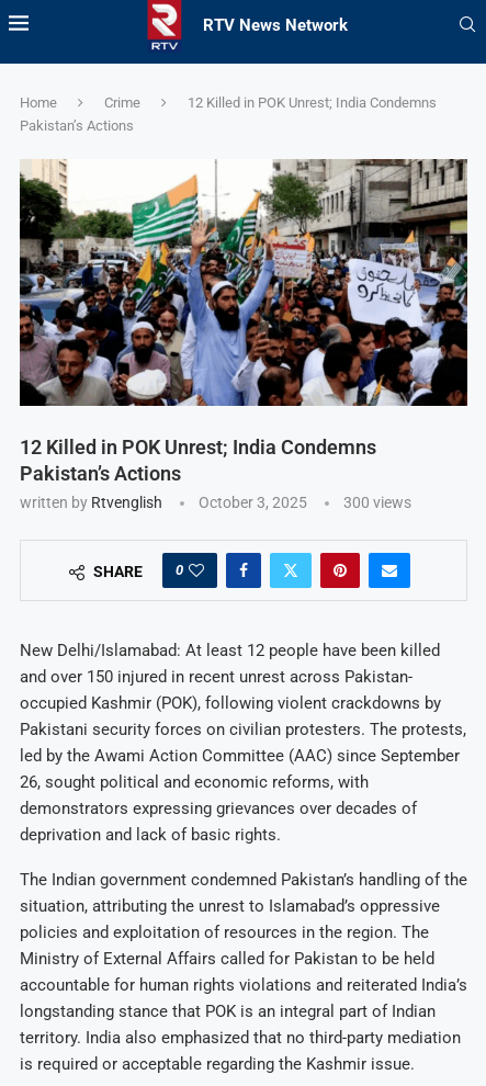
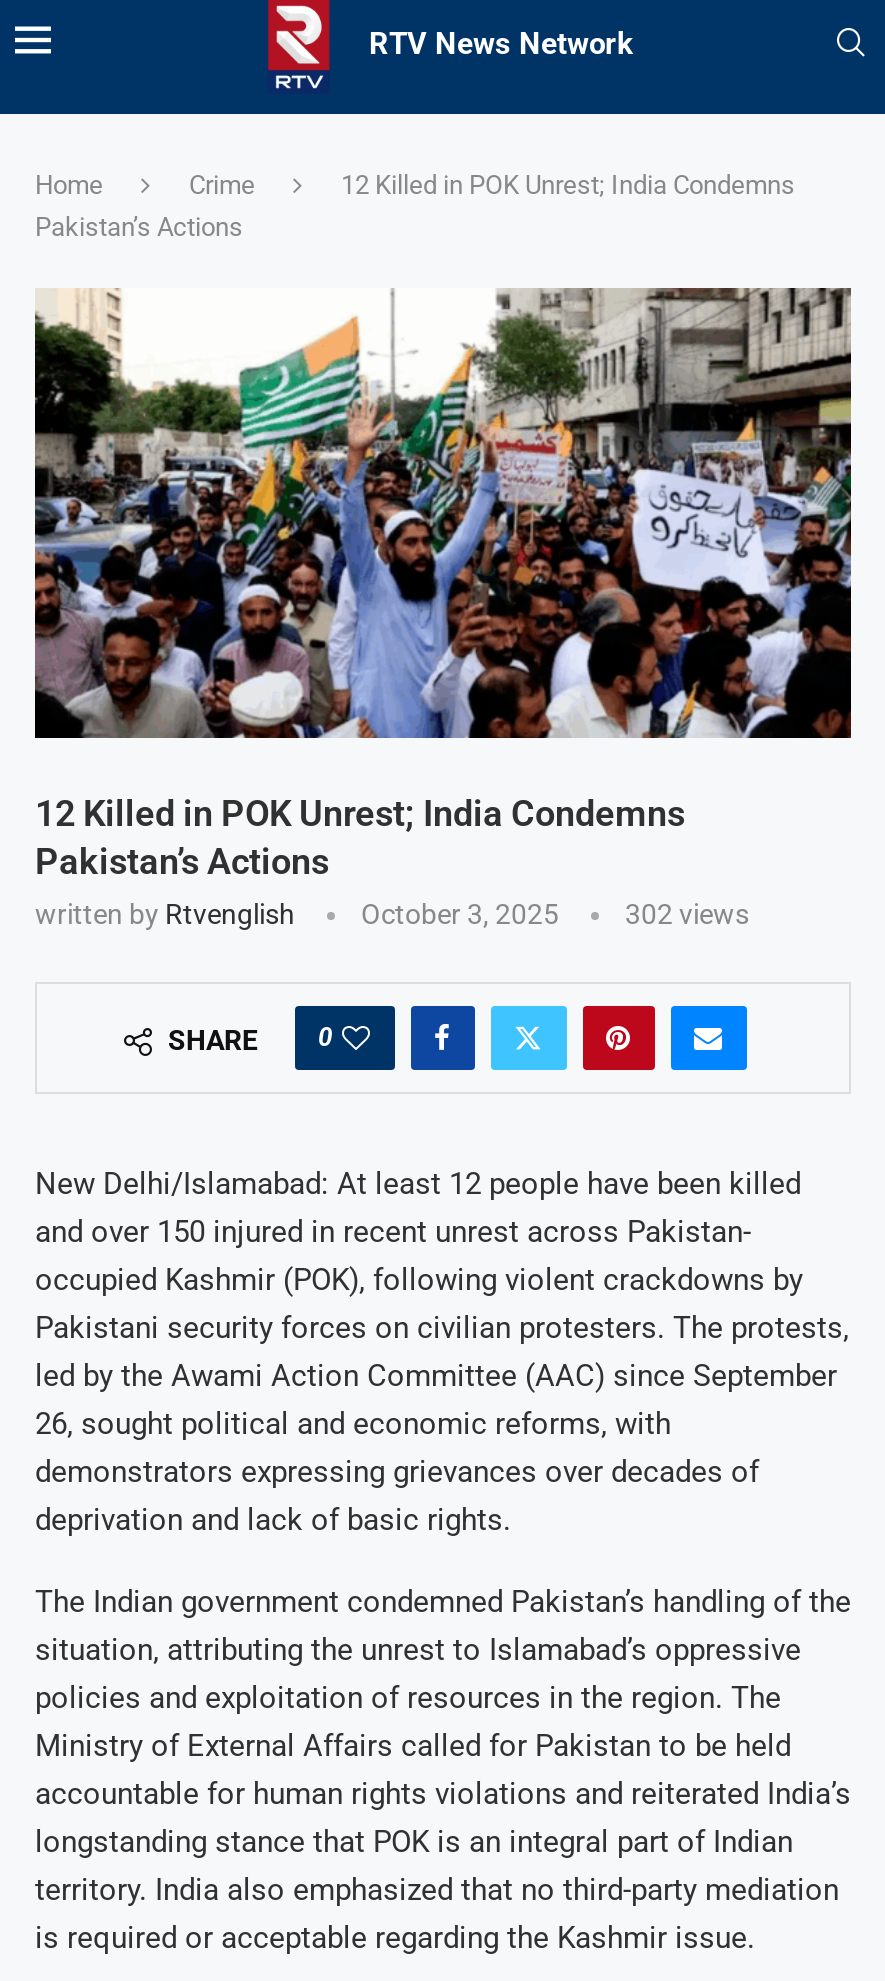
[343,493,411,511] 300 views -> [625,897,749,929] 302 views

